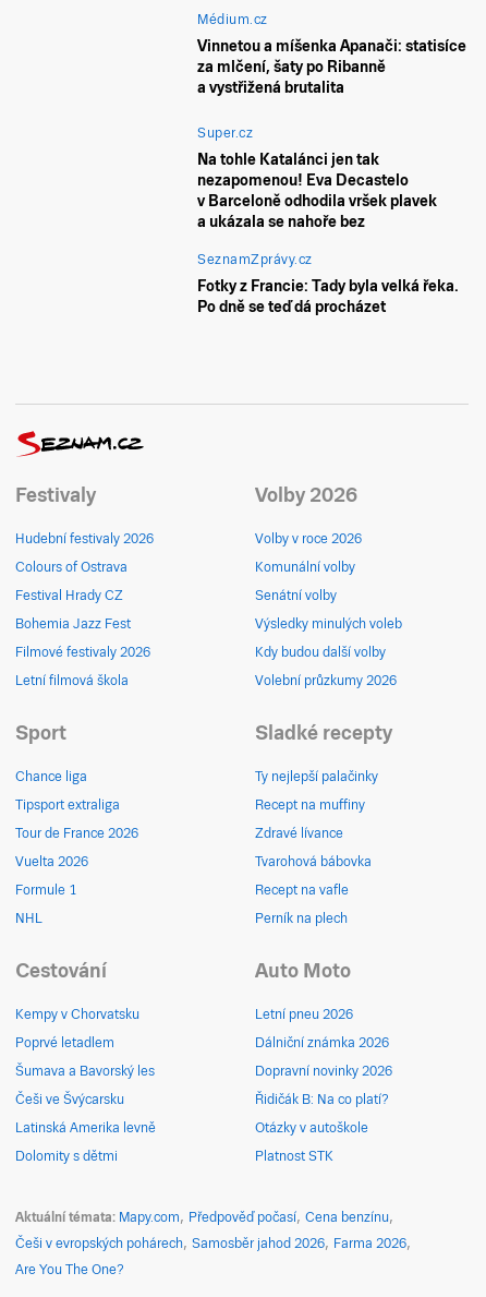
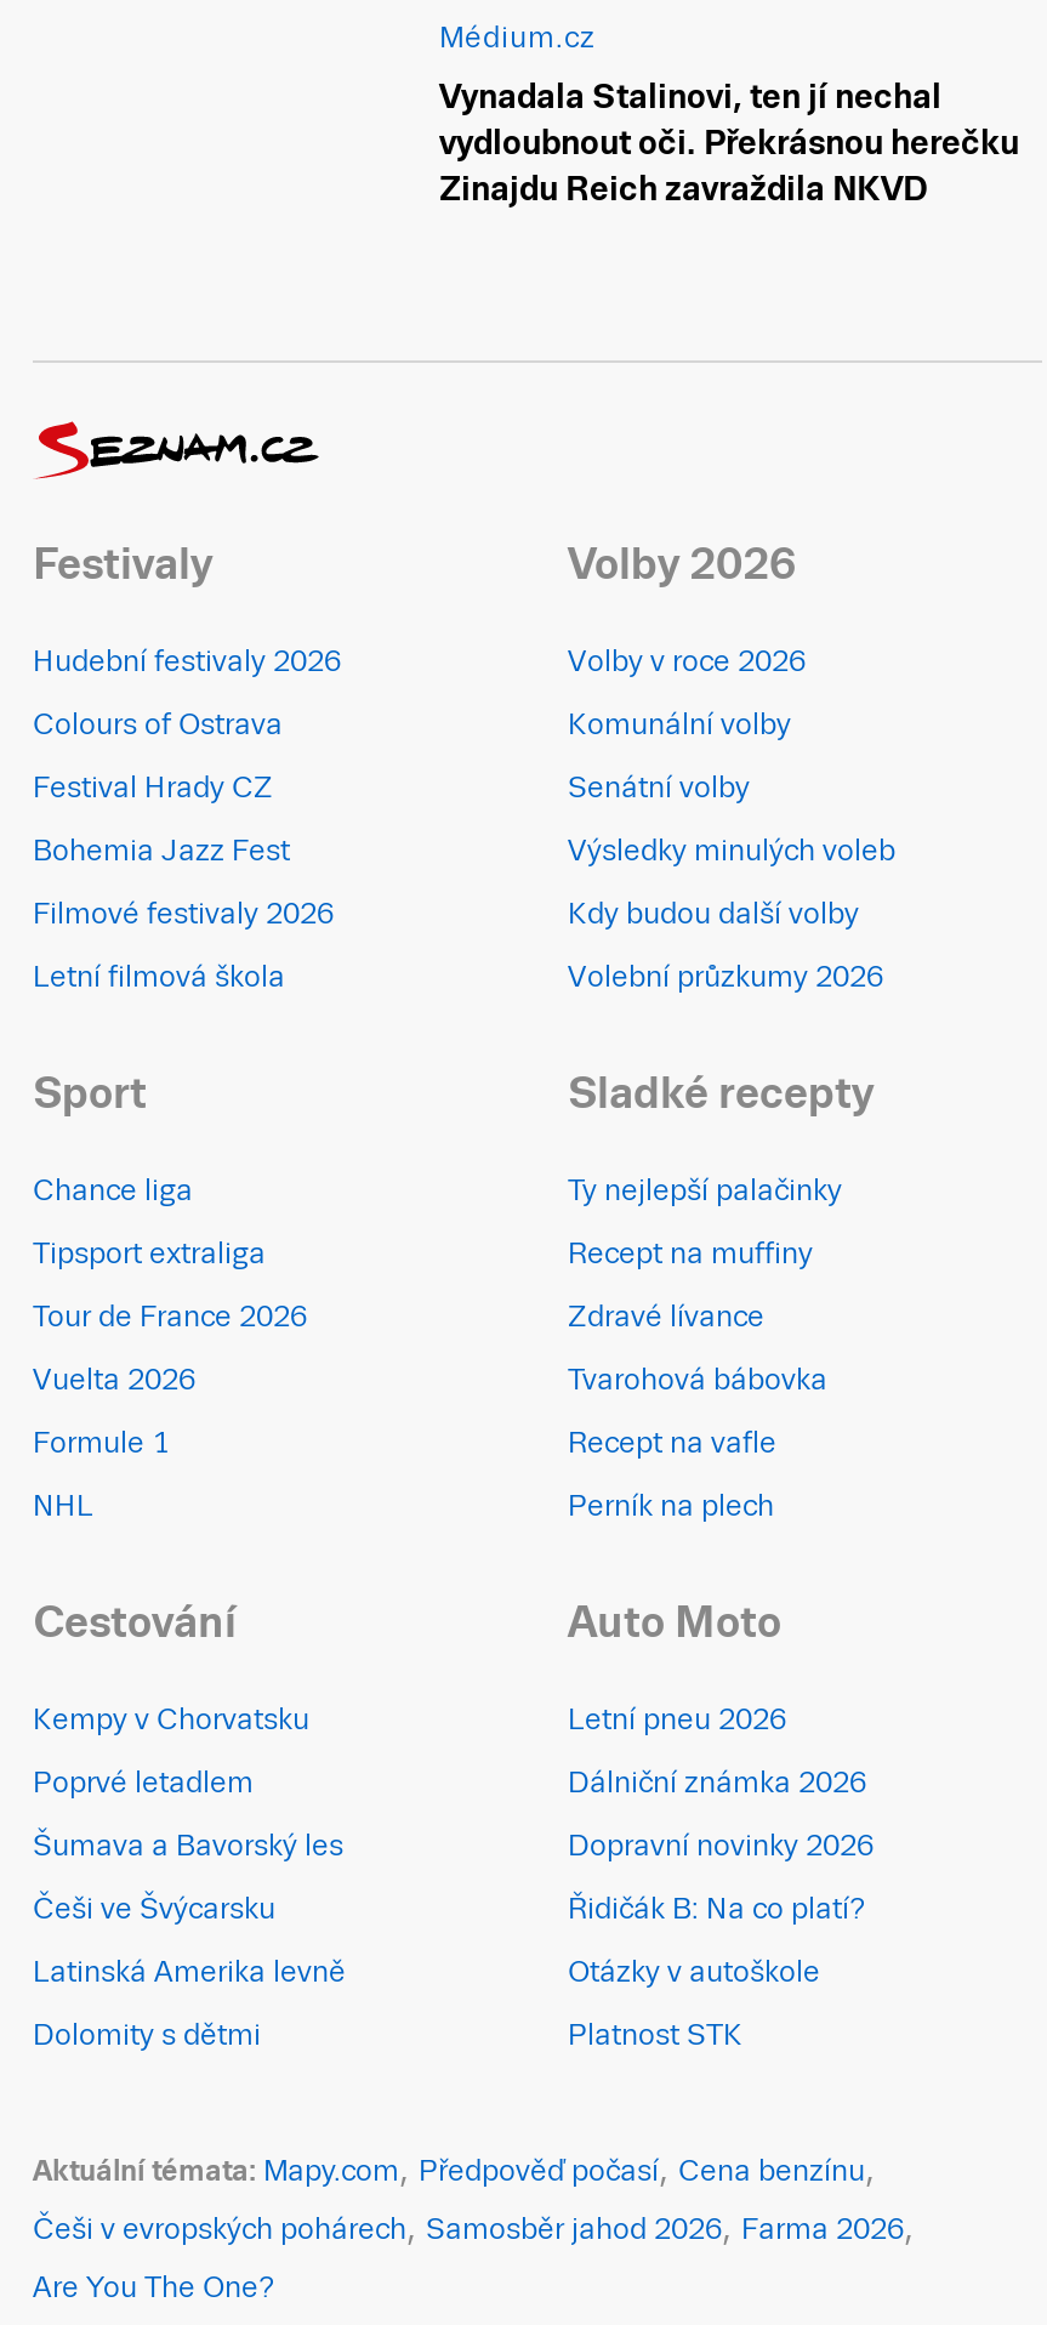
[198,38,467,315] Vinnetou a míšenka Apanači: statisíce | za mlčení, šaty po Ribanně | a vystřižená brutalita | Super.cz | Na tohle Katalánci jen tak | nezapomenou! Eva Decastelo | v Barceloně odhodila vršek plavek | a ukázala se nahoře bez | SeznamZprávy.cz | Fotky z Francie: Tady byla velká řeka. | Po dně se teď dá procházet -> [439,77,1019,208] Vynadala Stalinovi, ten jí nechal | vydloubnout oči. Překrásnou herečku | Zinajdu Reich zavraždila NKVD

